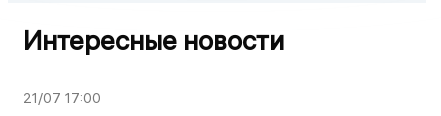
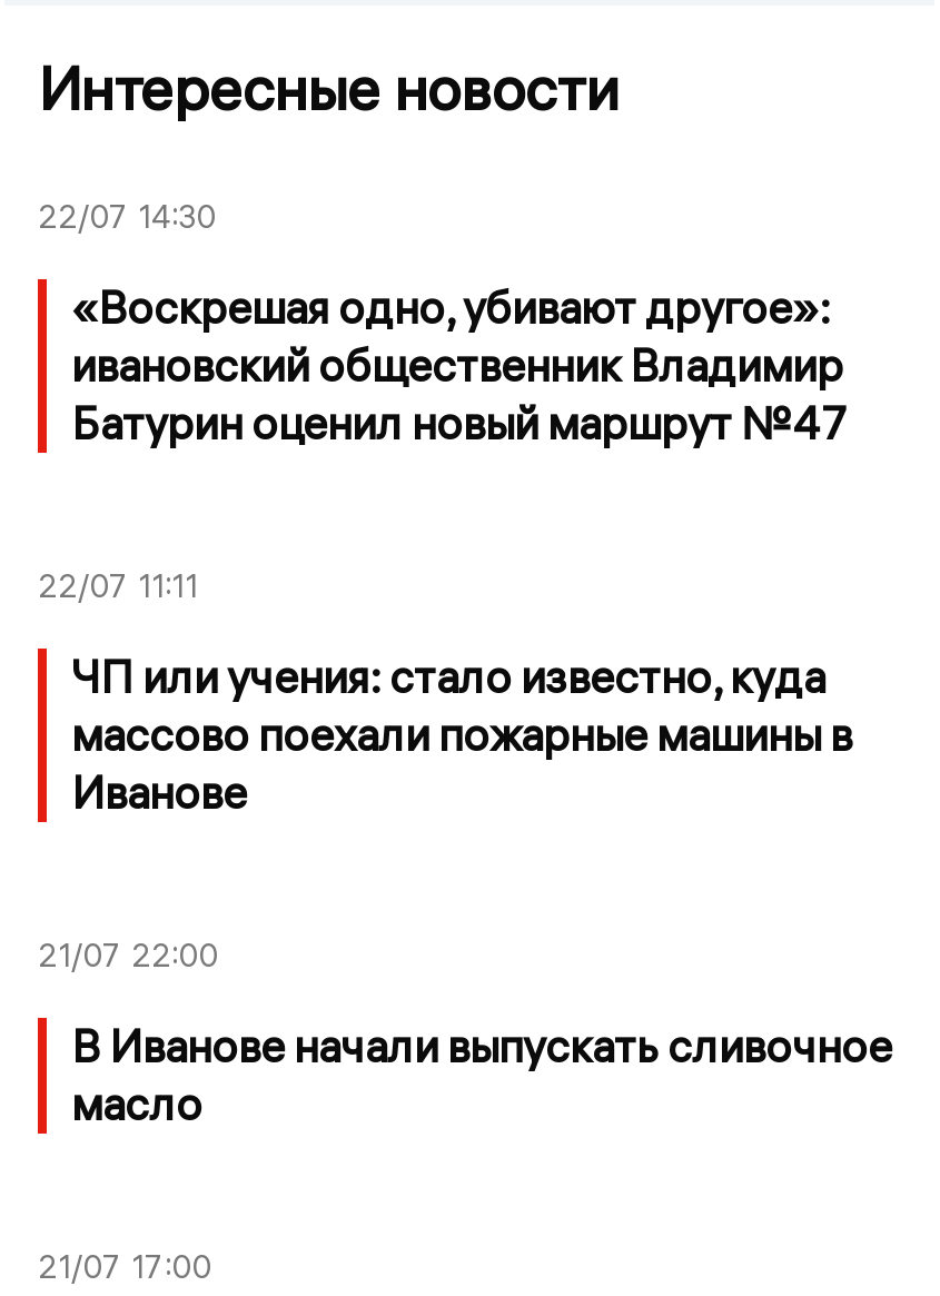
none -> [38,196,892,1131] 22/07 14:30 | «Воскрешая одно, убивают другое»: | ивановский общественник Владимир | Батурин оценил новый маршрут №47 | 22/07 11:11 | ЧП или учения: стало известно, куда | массово поехали пожарные машины в | Иванове | 21/07 22:00 | В Иванове начали выпускать сливочное | масло

